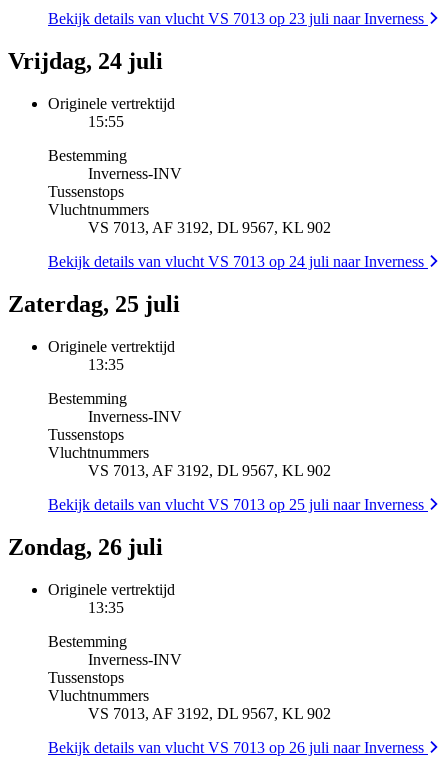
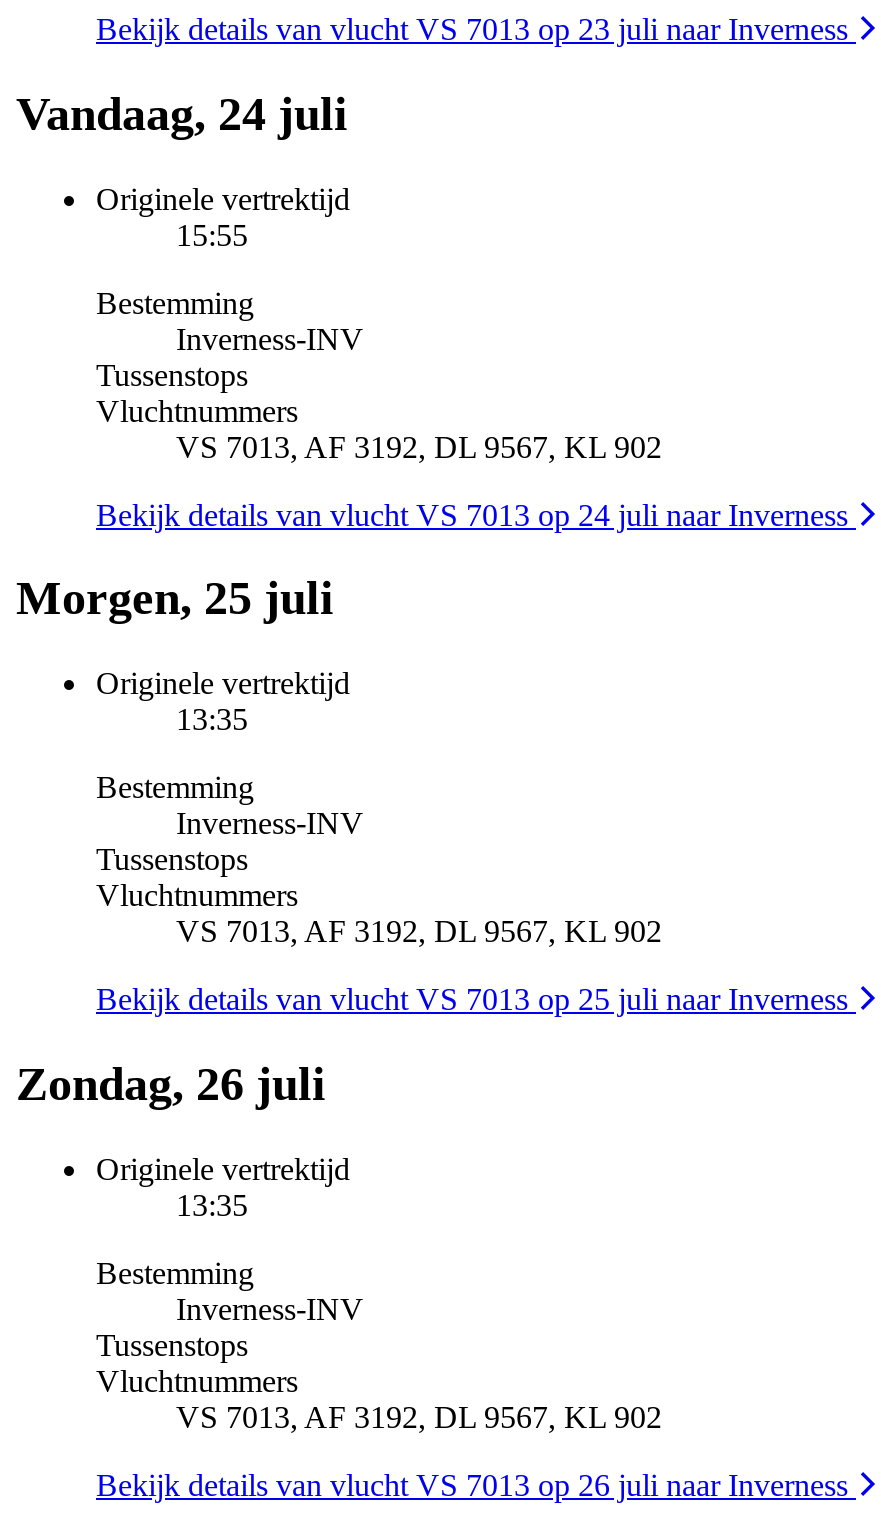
[8,48,163,74] Vrijdag, 24 juli -> [16,87,348,139] Vandaag, 24 juli
[8,291,180,317] Zaterdag, 25 juli -> [16,573,334,625] Morgen, 25 juli

